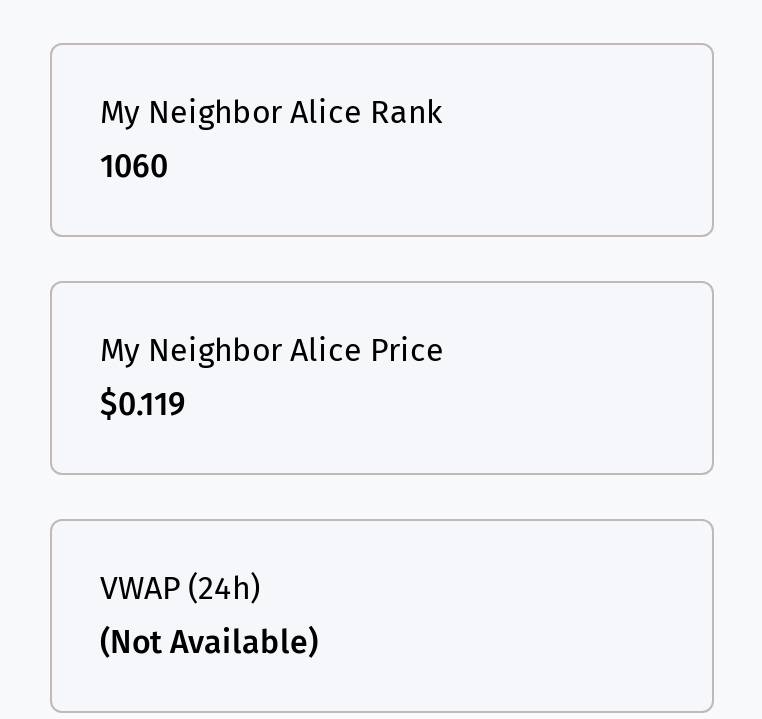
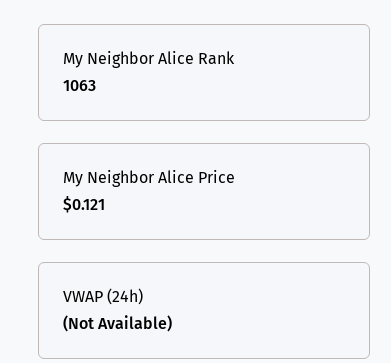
[100,147,168,185] 1060 -> [63,76,96,95] 1063
[100,385,186,423] $0.119 -> [63,195,105,214] $0.121

